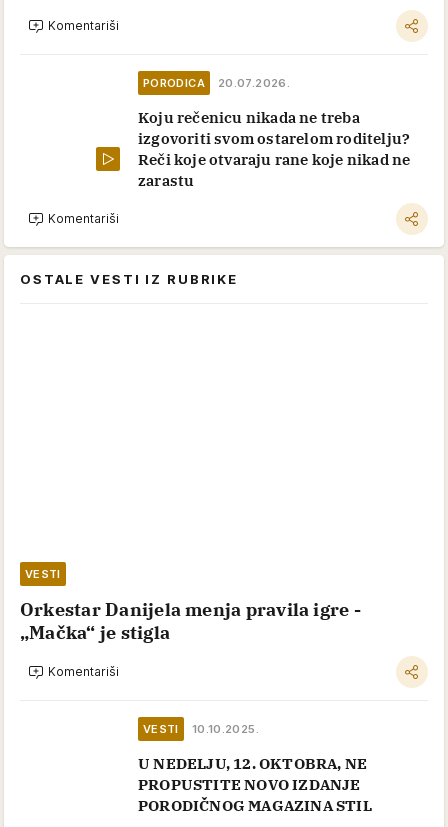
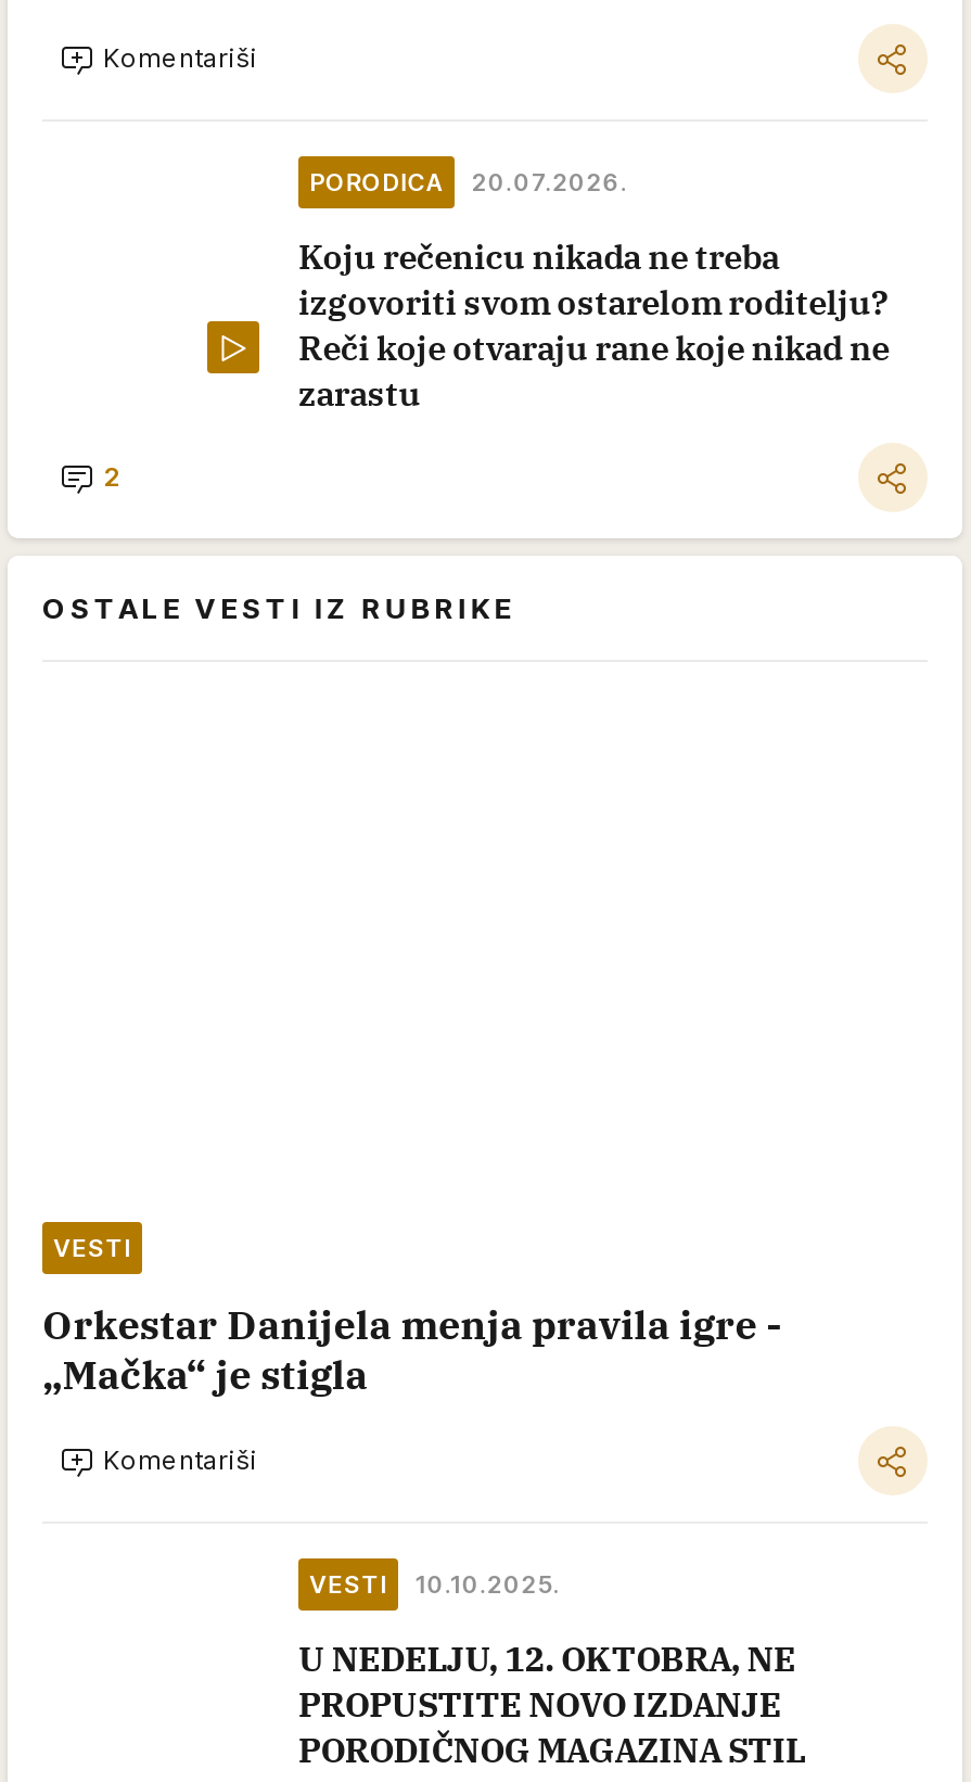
[48,211,119,226] Komentariši -> [103,460,120,493] 2

